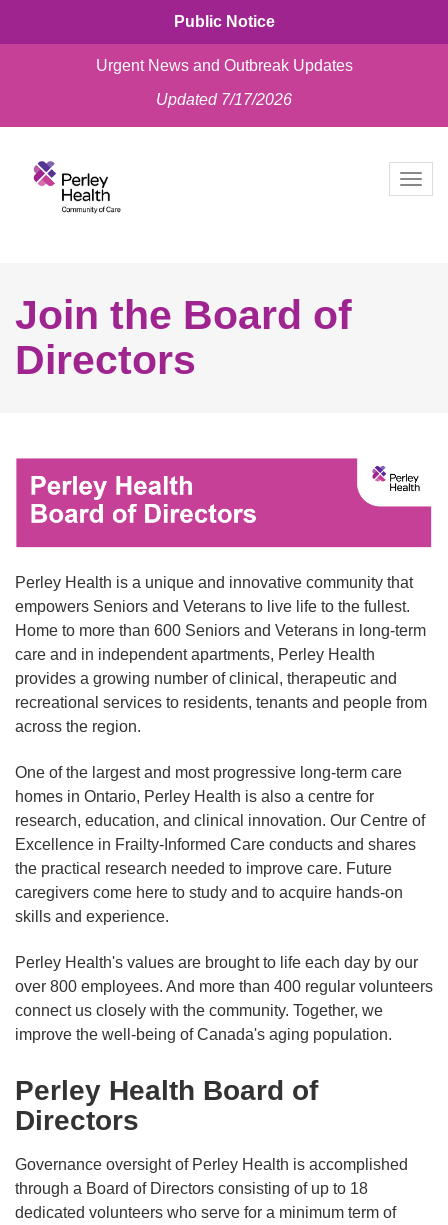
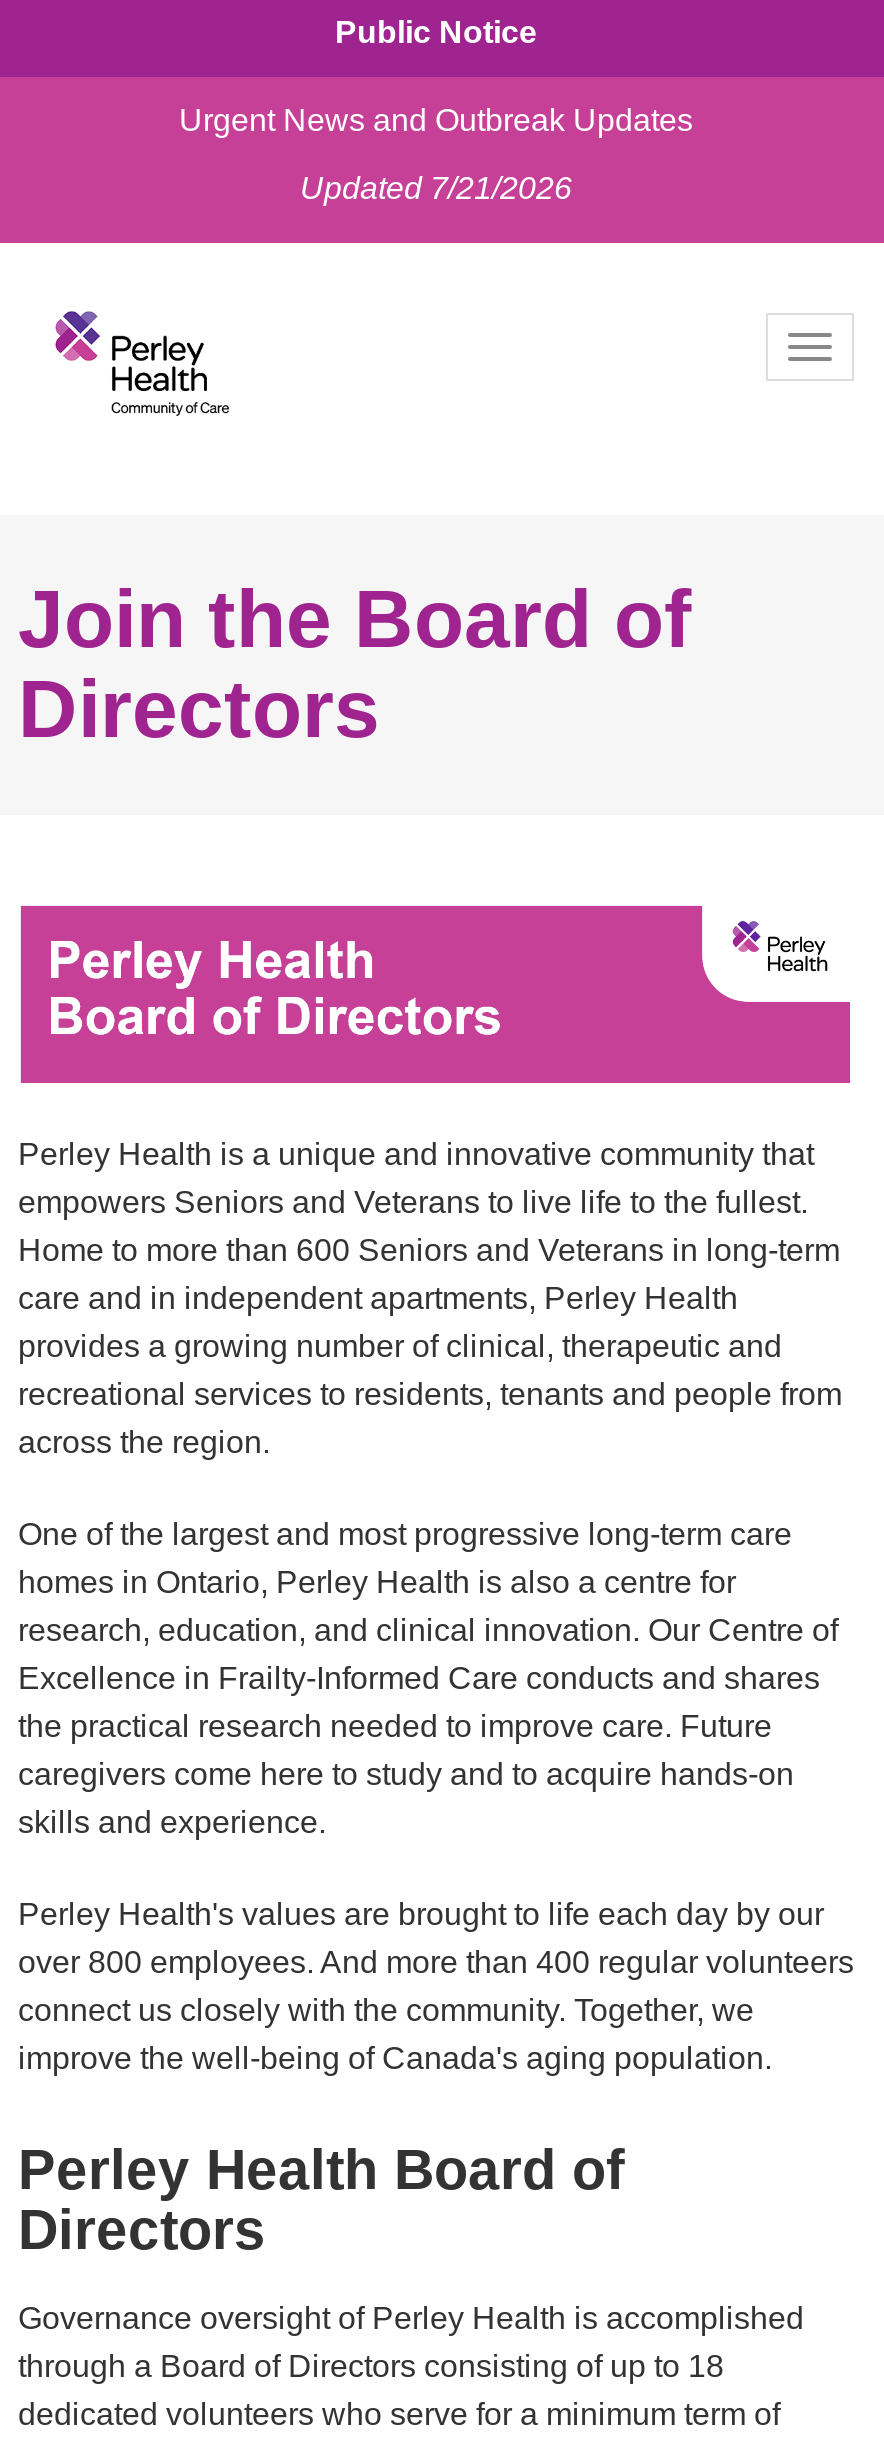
[156,91,292,108] Updated 7/17/2026 -> [300,171,572,205] Updated 7/21/2026

